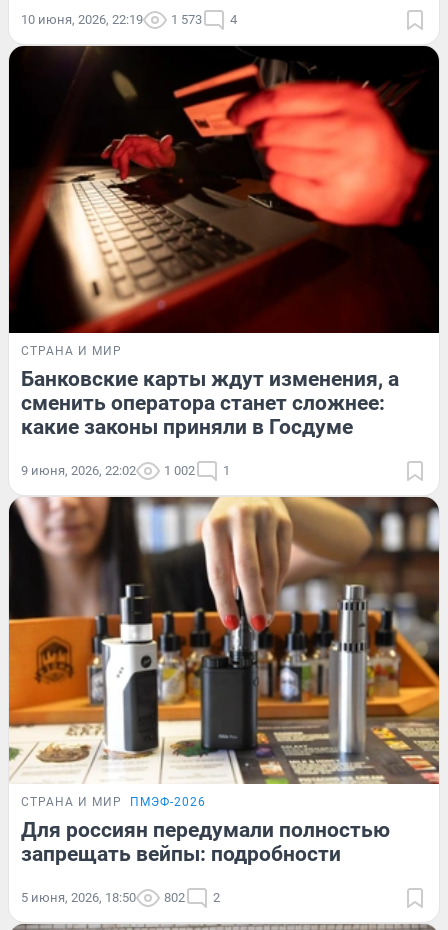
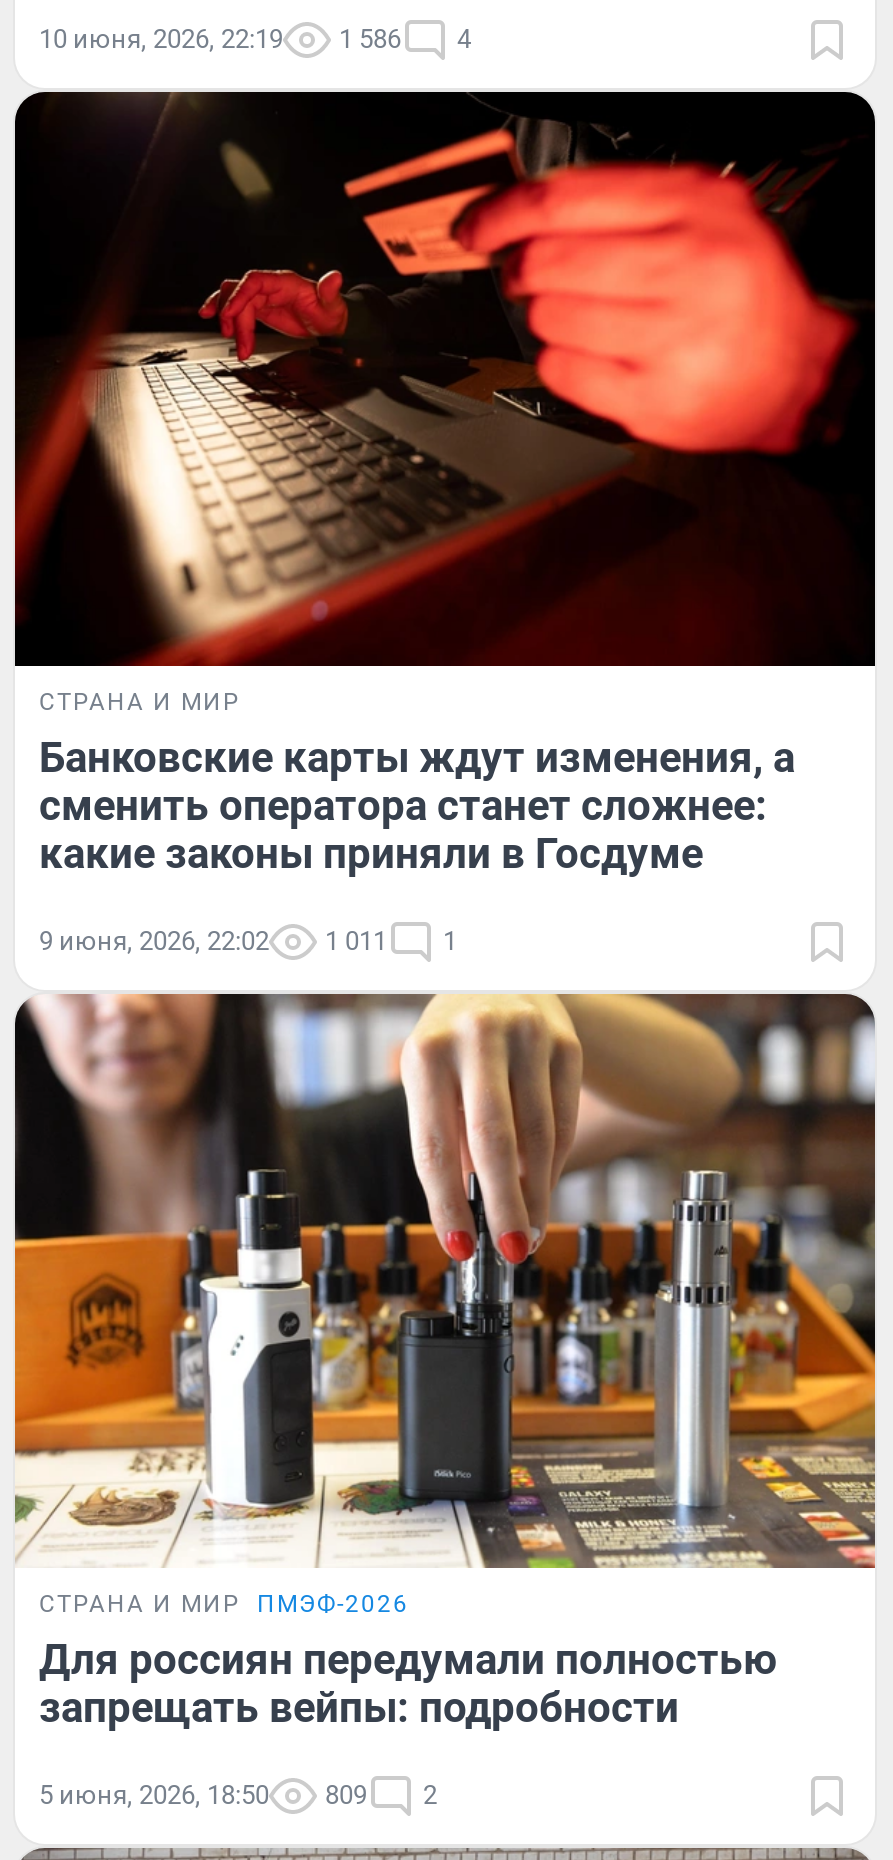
[21,12,237,27] 10 июня, 2026, 22:19 1 573 4 -> [39,24,471,54] 10 июня, 2026, 22:19 1 586 4
[21,463,230,478] 9 июня, 2026, 22:02 1 002 1 -> [39,926,457,956] 9 июня, 2026, 22:02 1 011 1
[21,890,220,905] 5 июня, 2026, 18:50 802 2 -> [39,1779,437,1809] 5 июня, 2026, 18:50 809 2

